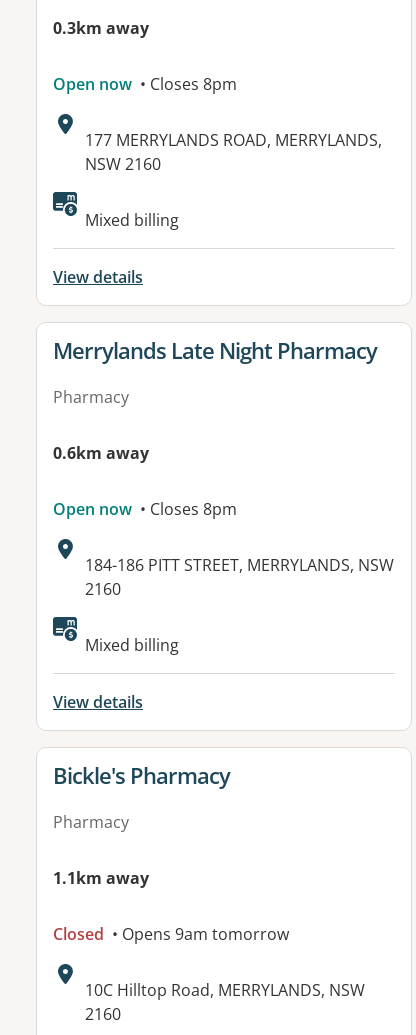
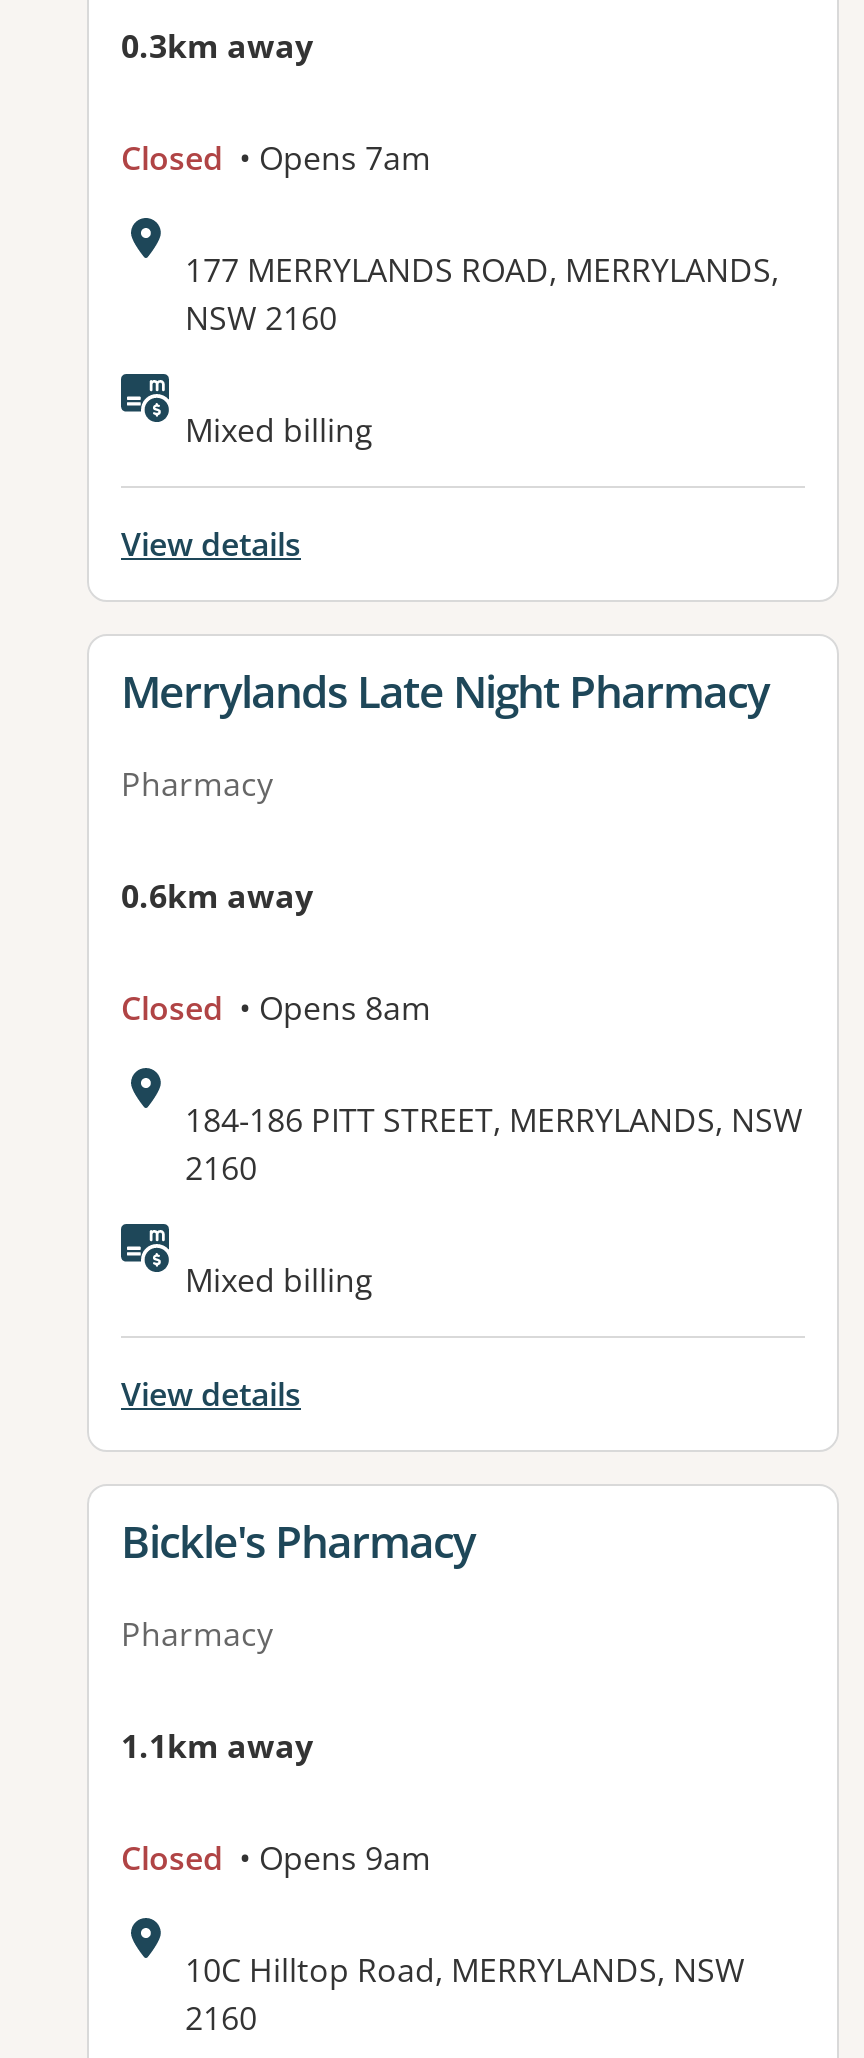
[53,73,237,95] Open now • Closes 8pm -> [121,137,431,181] Closed • Opens 7am
[53,498,237,520] Open now • Closes 8pm -> [121,987,431,1031] Closed • Opens 8am
[53,923,289,945] Closed • Opens 9am tomorrow -> [121,1837,431,1881] Closed • Opens 9am

